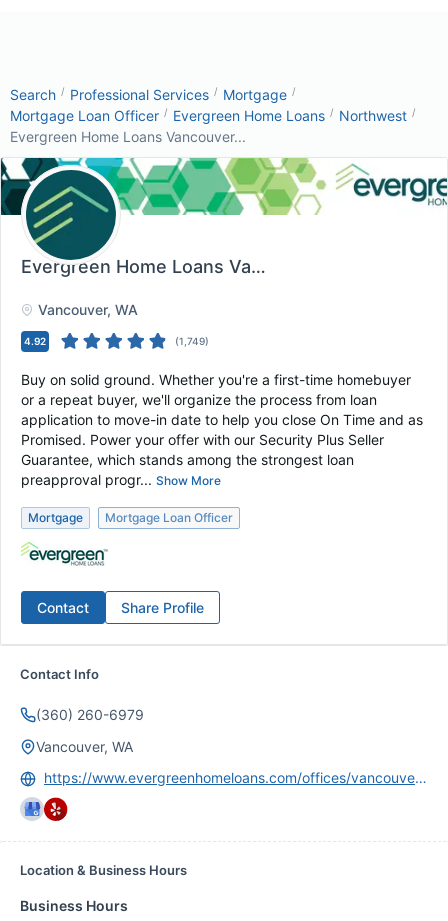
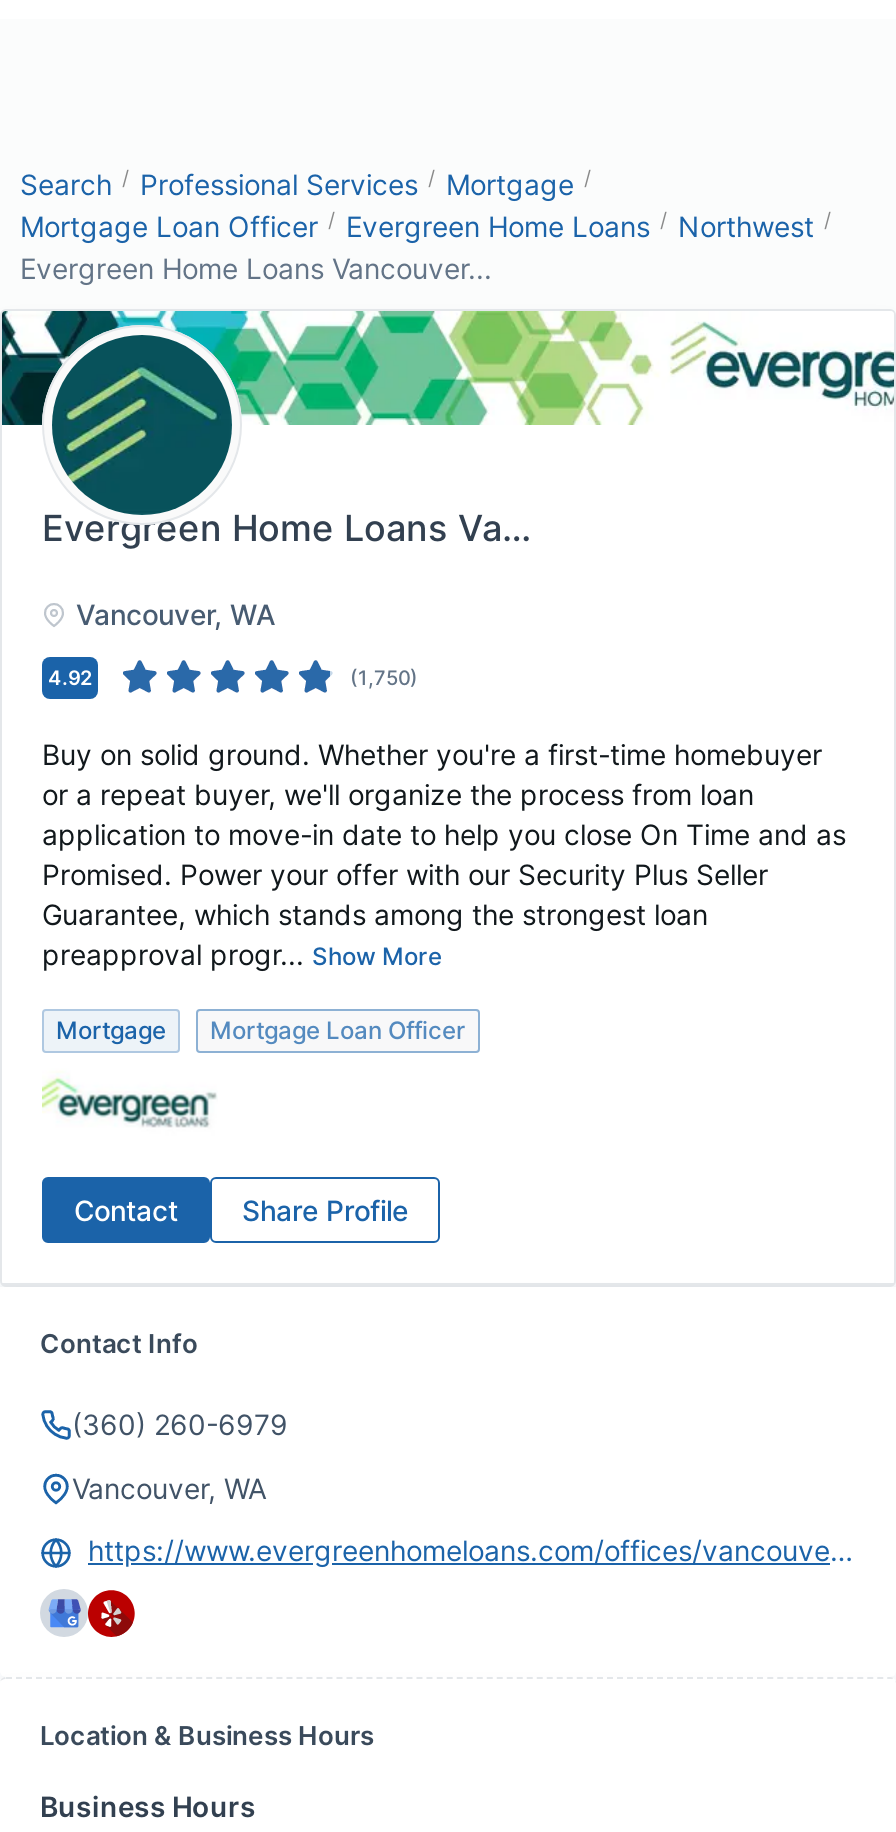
[175,335,209,347] (1,749) -> [350,665,418,689] (1,750)

